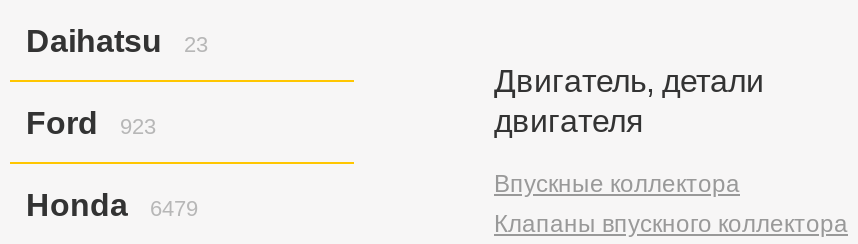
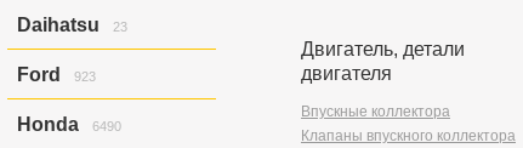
[150,196,198,220] 6479 -> [92,119,121,133] 6490

